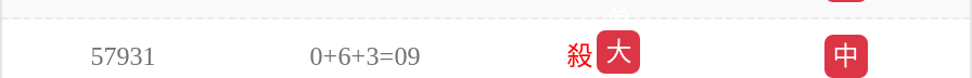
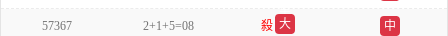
[91,41,156,71] 57931 -> [42,19,72,33] 57367
[310,41,420,71] 0+6+3=09 -> [143,19,194,33] 2+1+5=08

